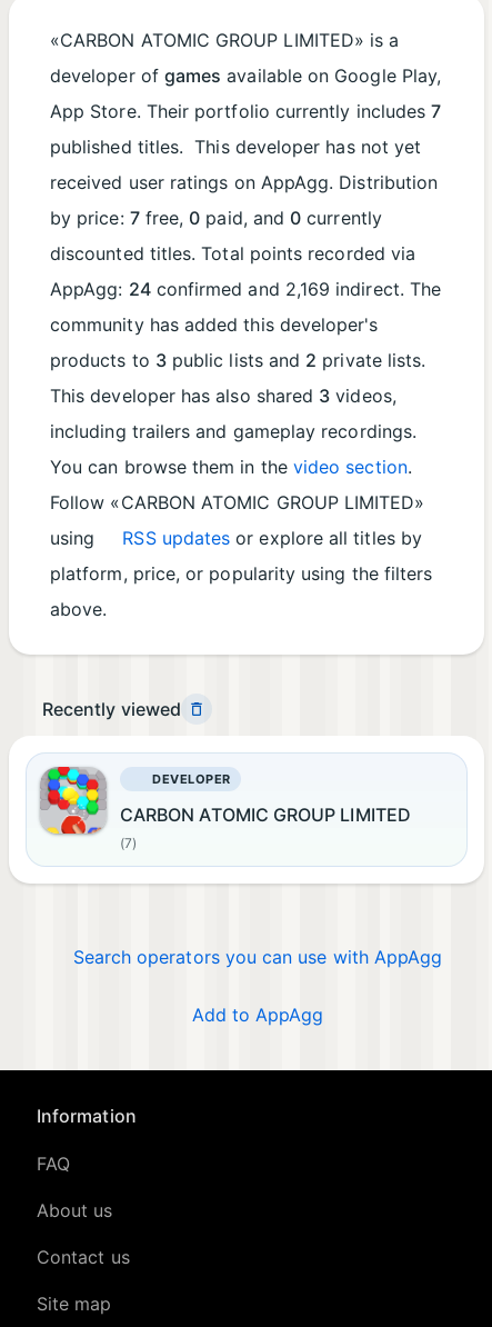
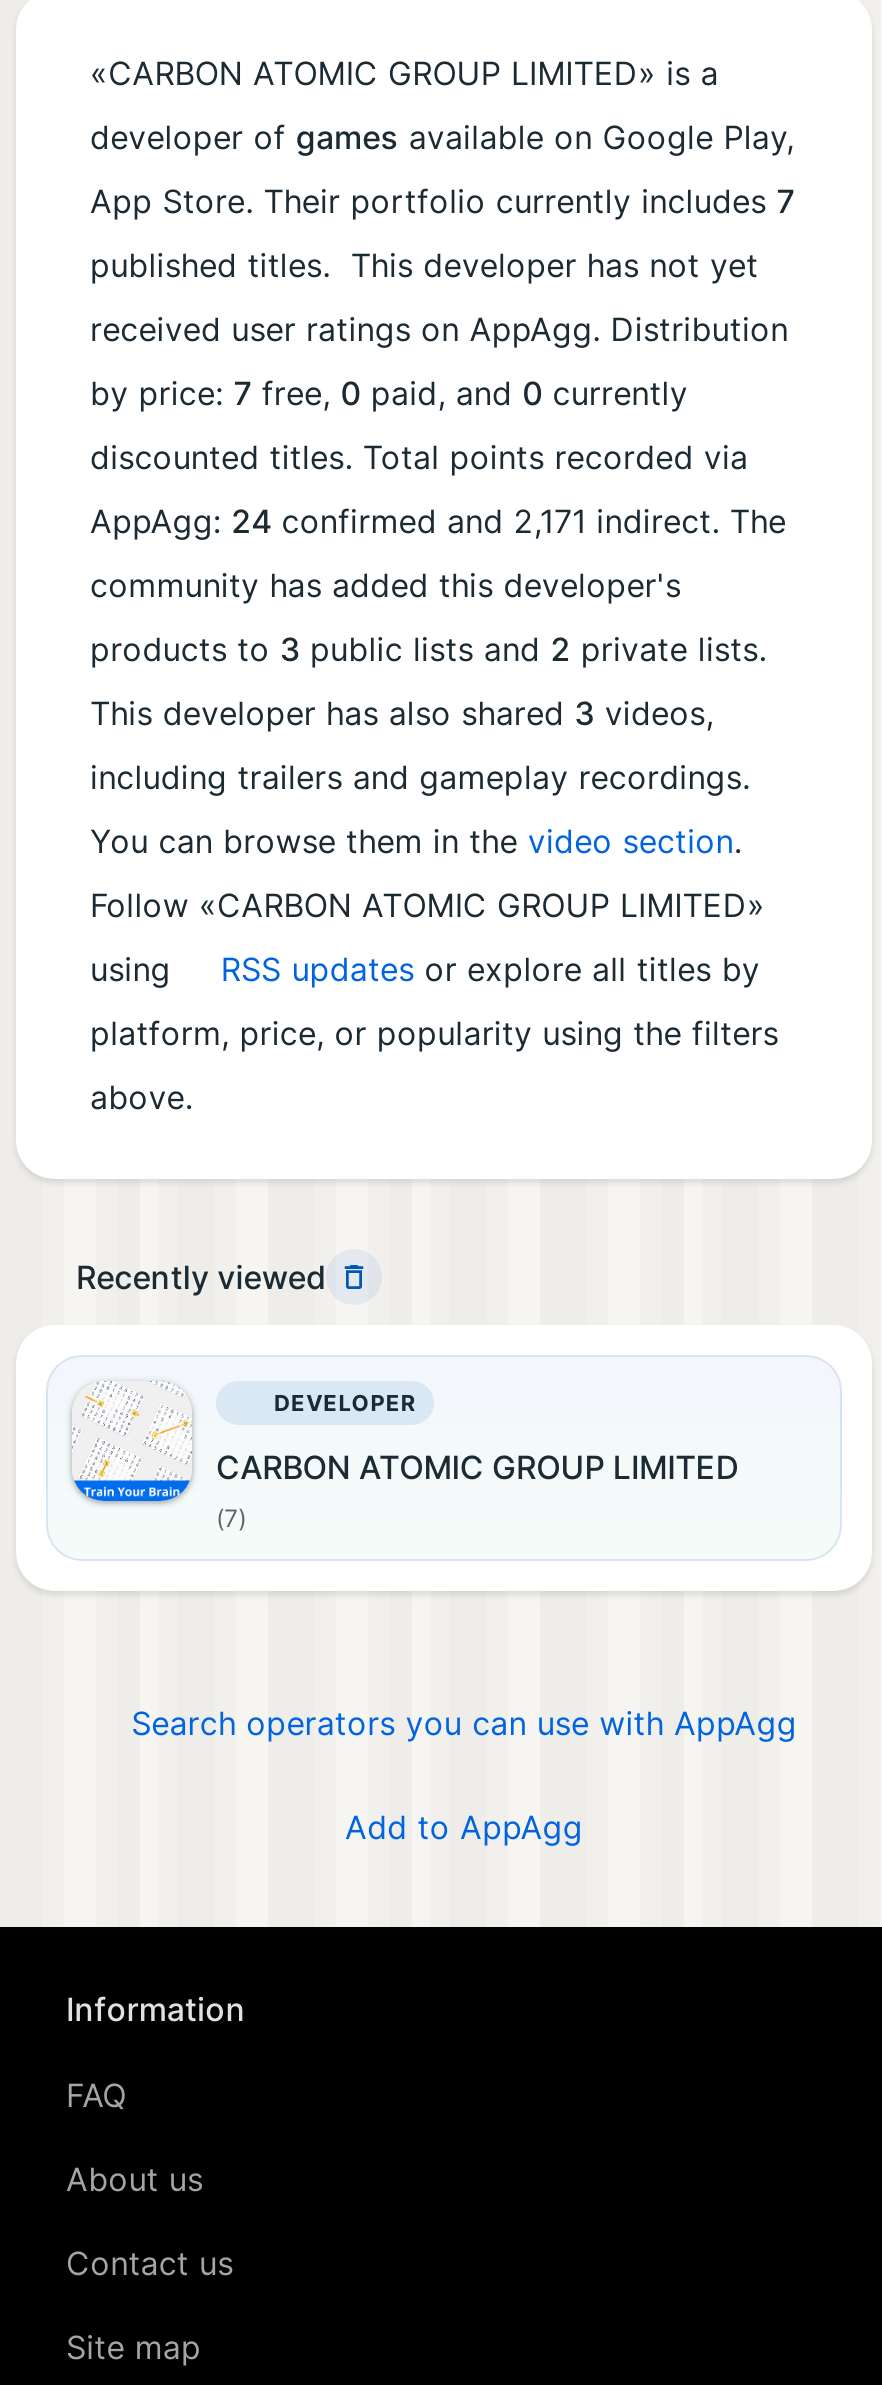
[50,278,441,300] AppAgg: 24 confirmed and 2,169 indirect. The -> [90,500,786,540] AppAgg: 24 confirmed and 2,171 indirect. The
[40,766,107,835] [image] -> [74,1380,192,1504] [image]

